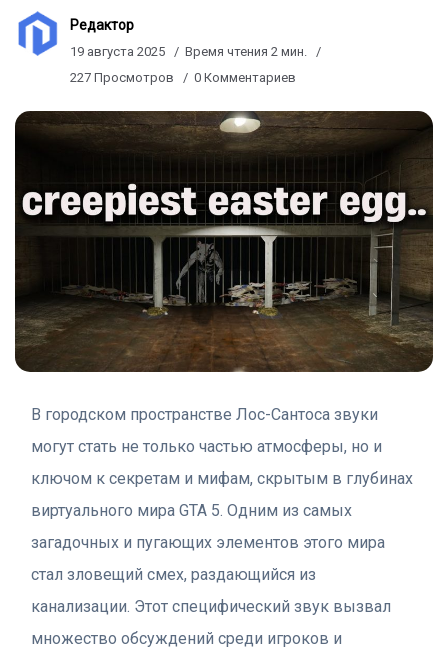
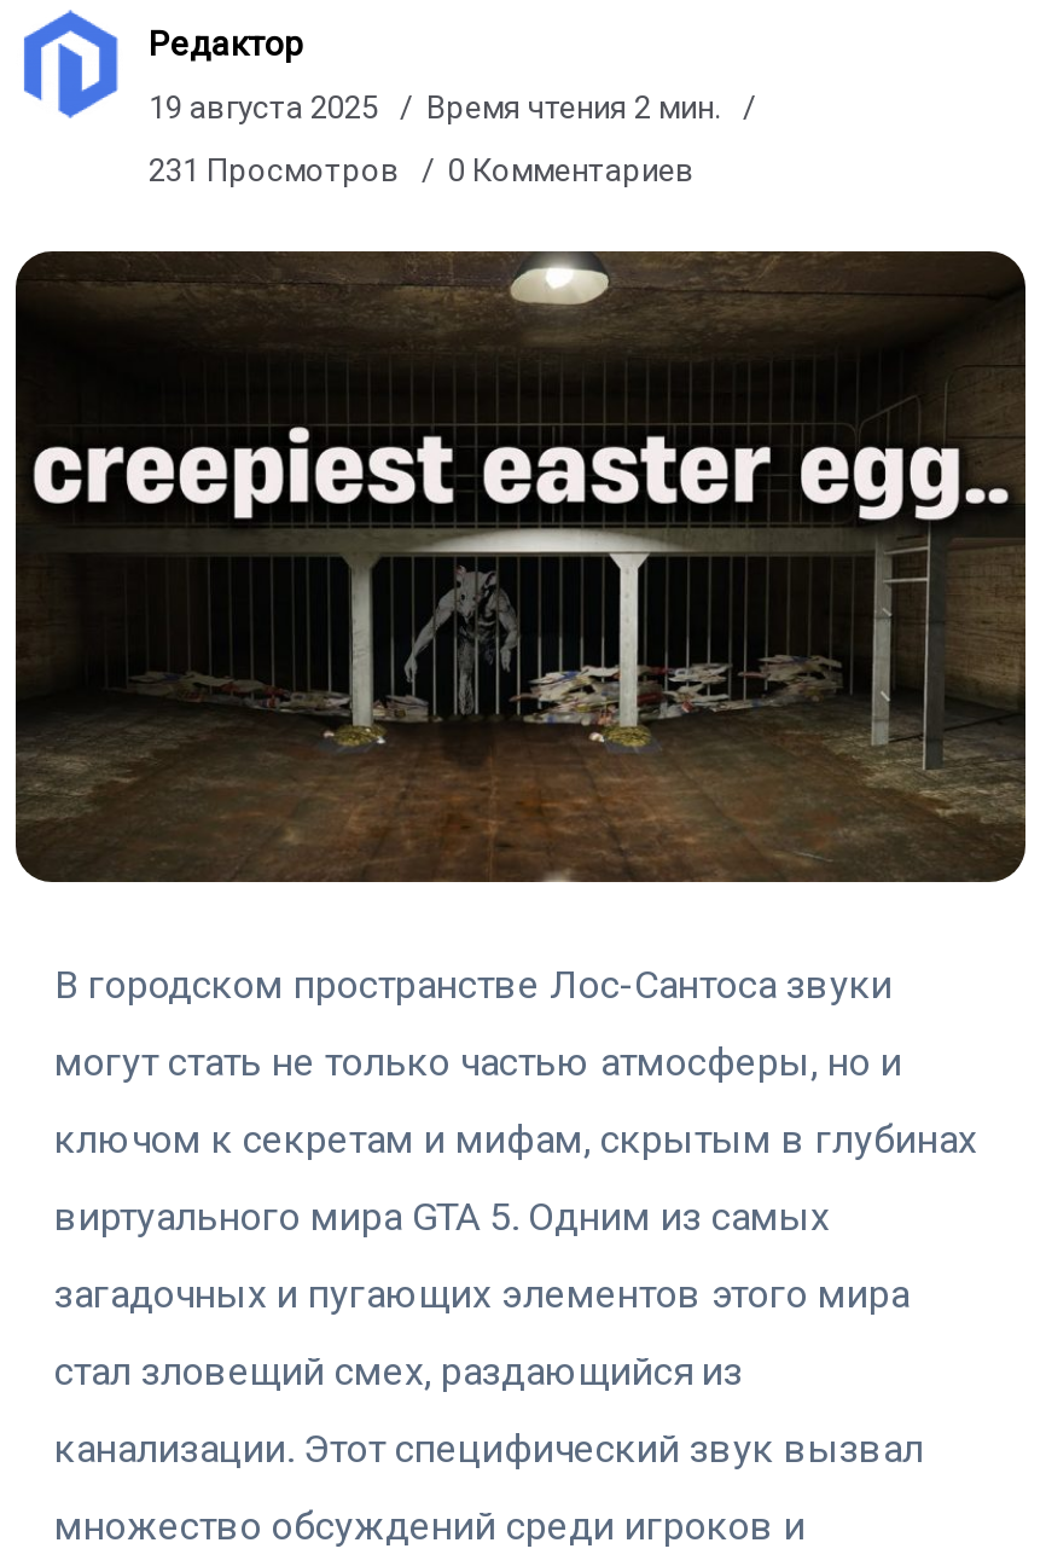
[70,70,296,85] 227 Просмотров 0 Комментариев -> [149,152,695,188] 231 Просмотров 0 Комментариев

